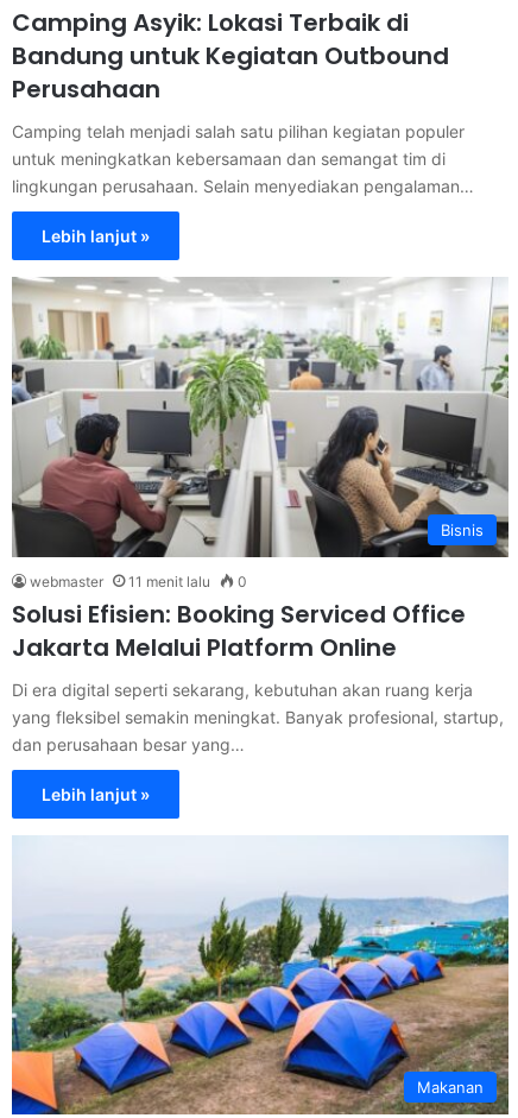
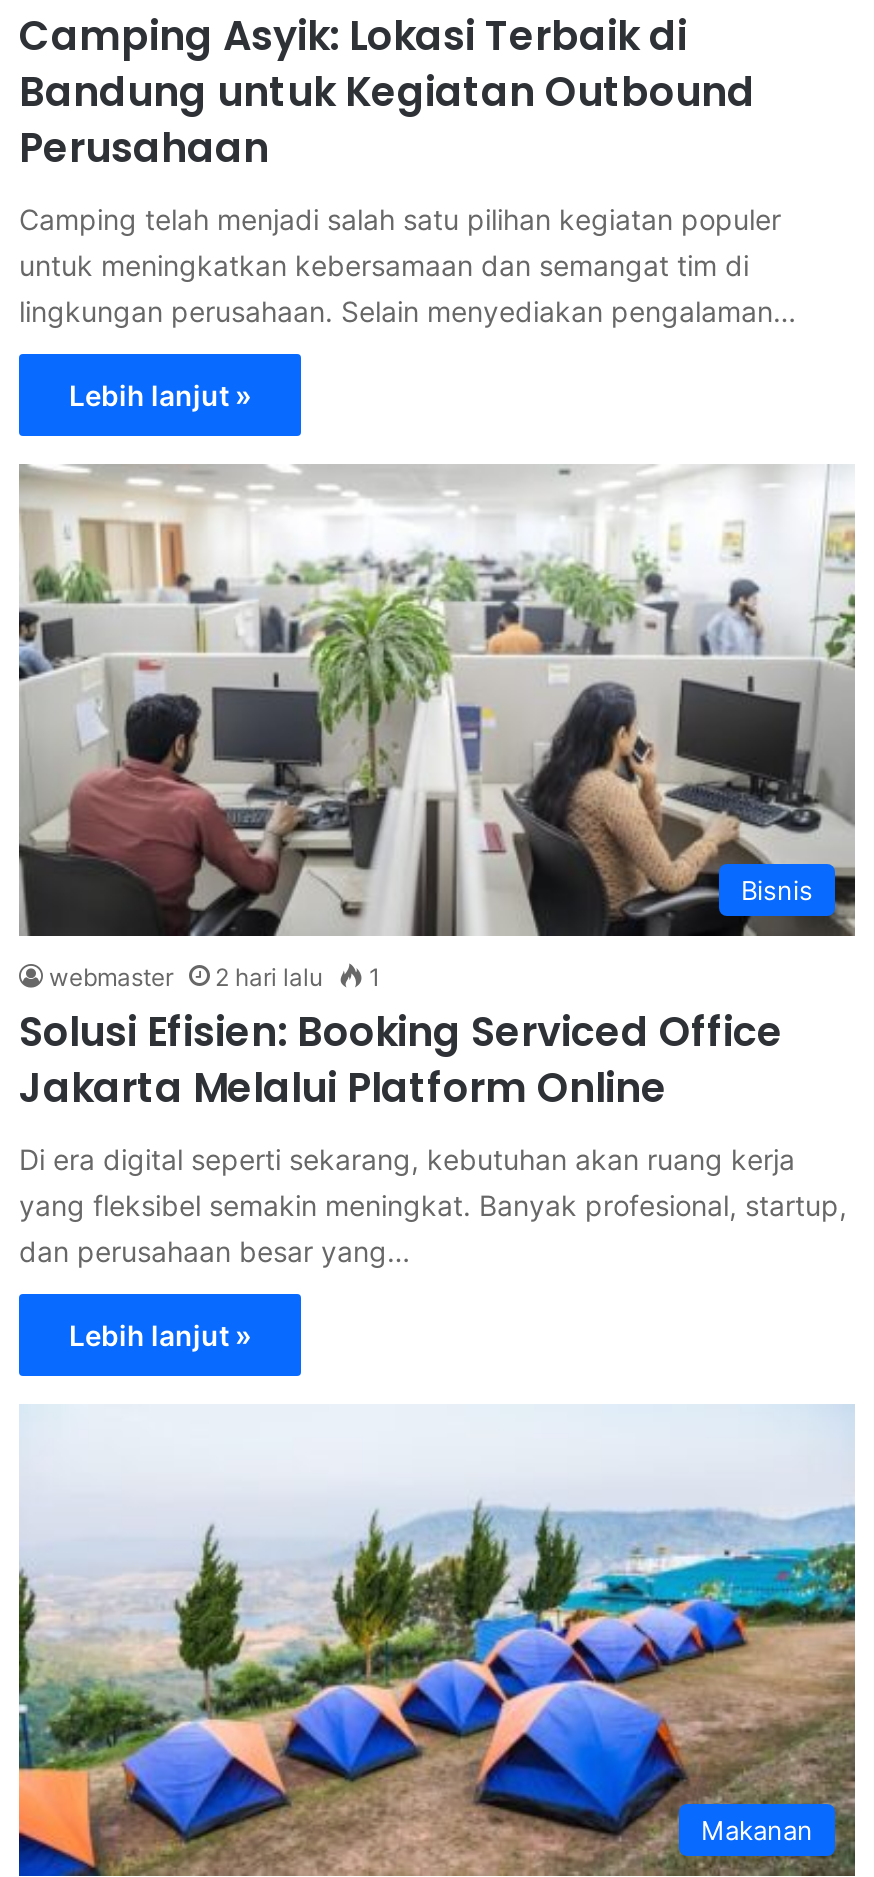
[128,572,210,590] 11 menit lalu -> [215,962,323,992] 2 hari lalu
[234,572,247,590] 0 -> [363,962,381,992] 1

